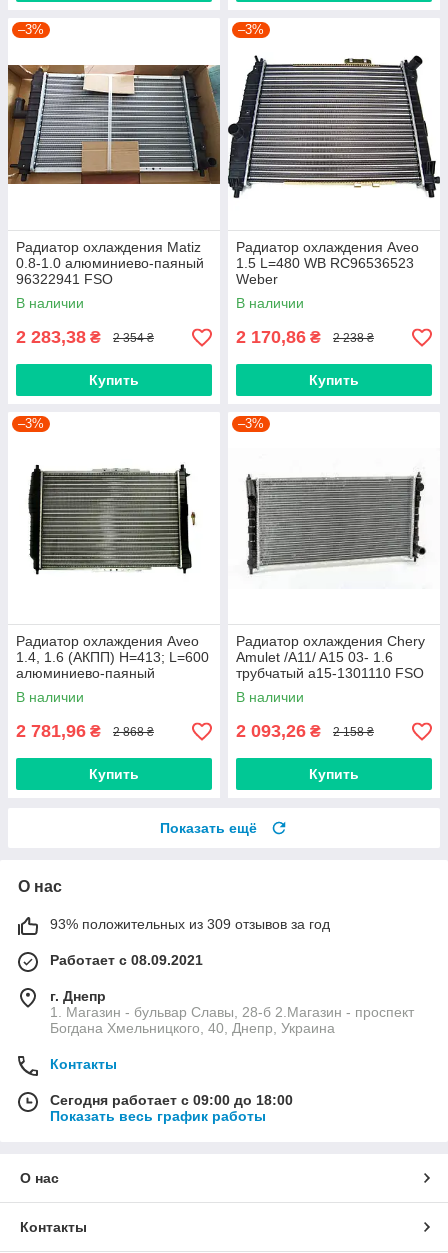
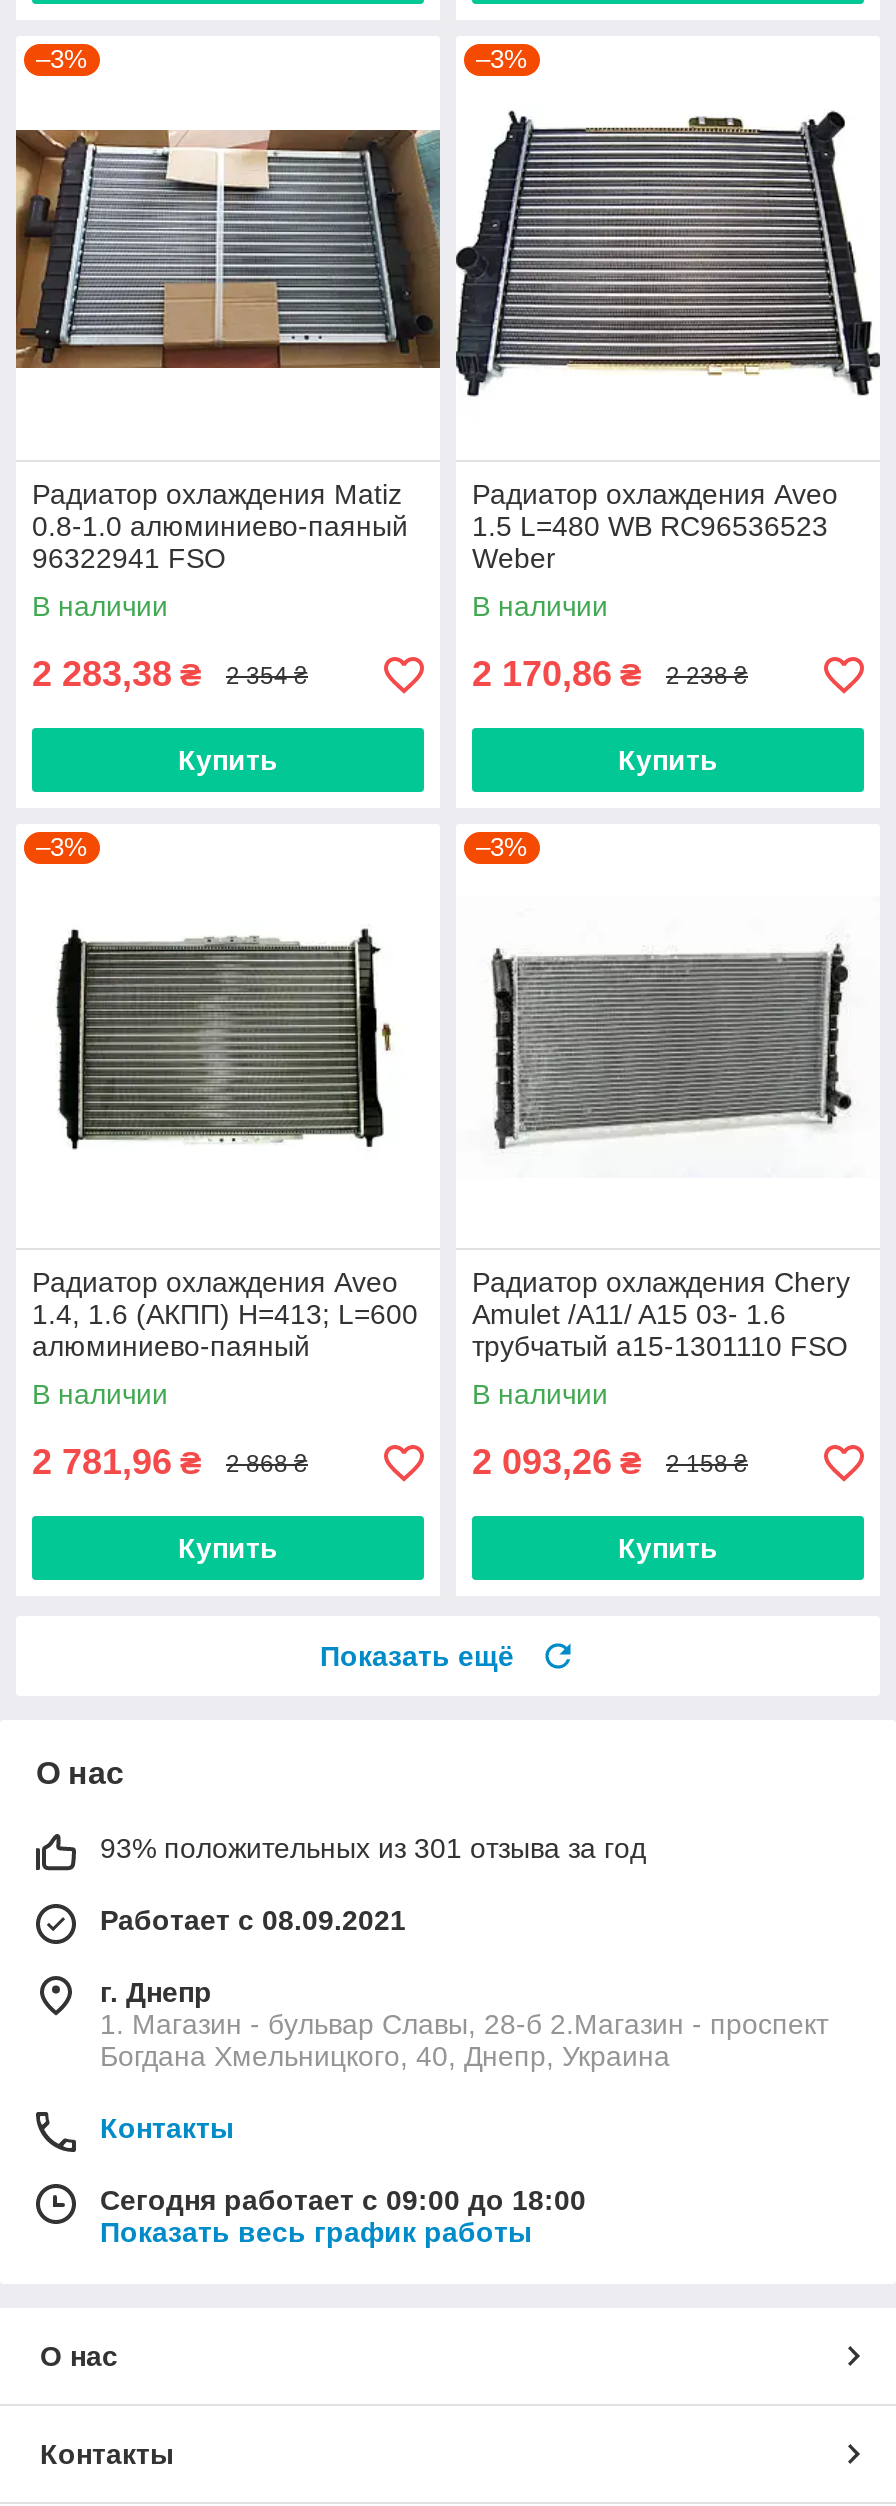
[50,916,330,932] 93% положительных из 309 отзывов за год -> [100,1833,646,1865] 93% положительных из 301 отзыва за год

